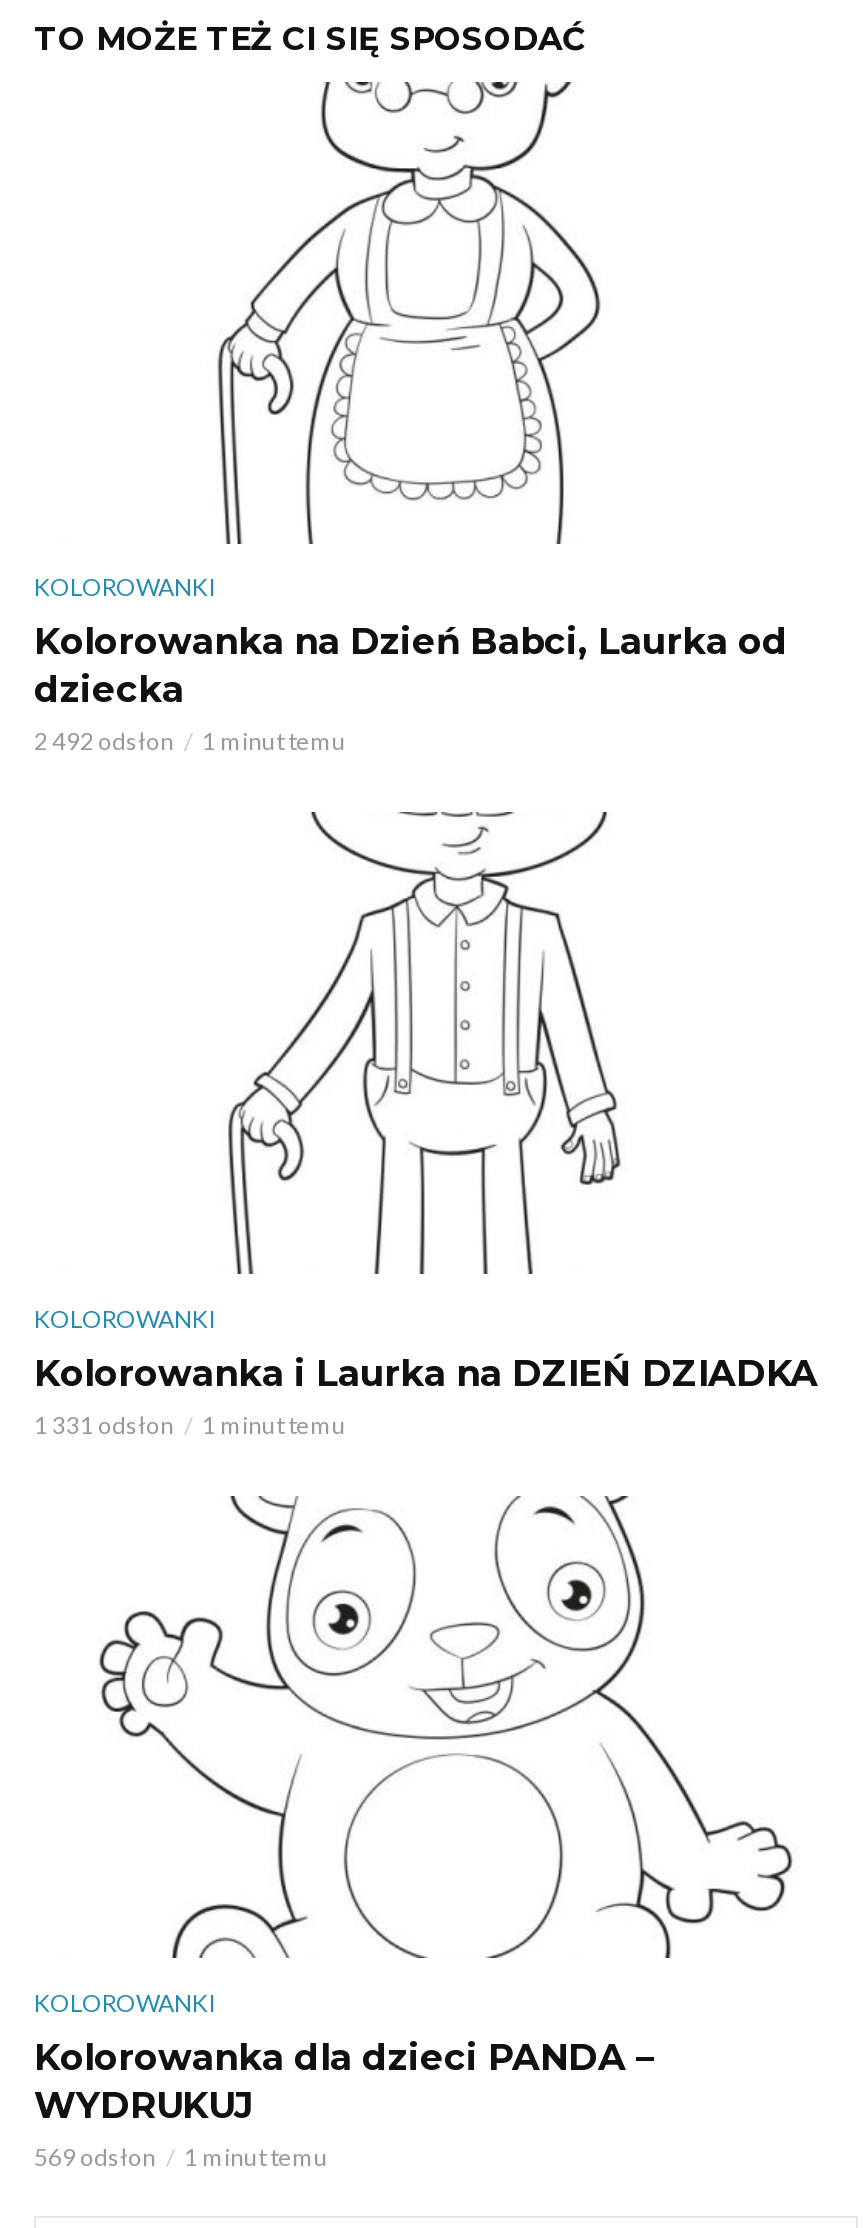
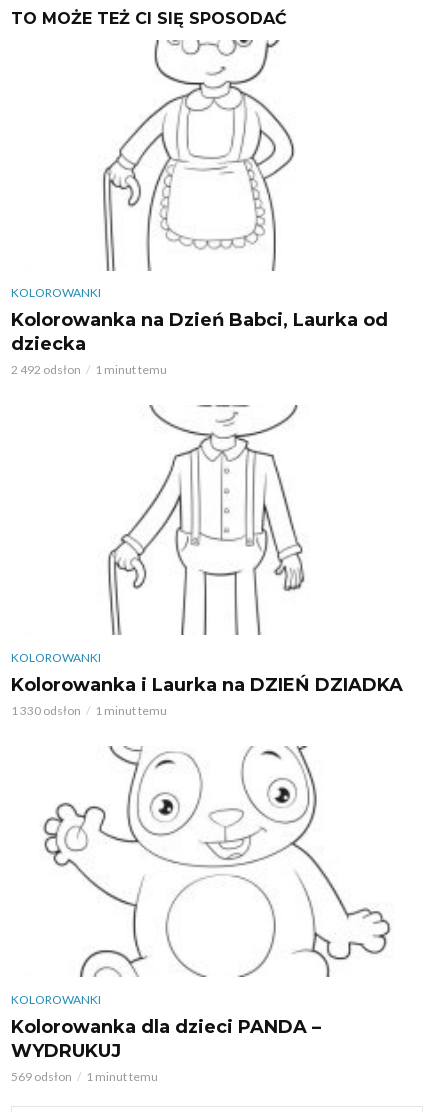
[34,1411,346,1441] 1 331 odsłon 1 minut temu -> [11,703,167,718] 1 330 odsłon 1 minut temu

